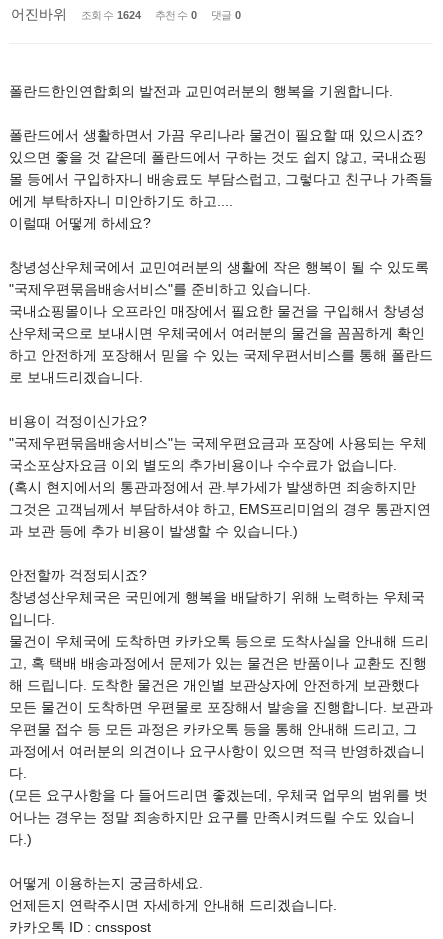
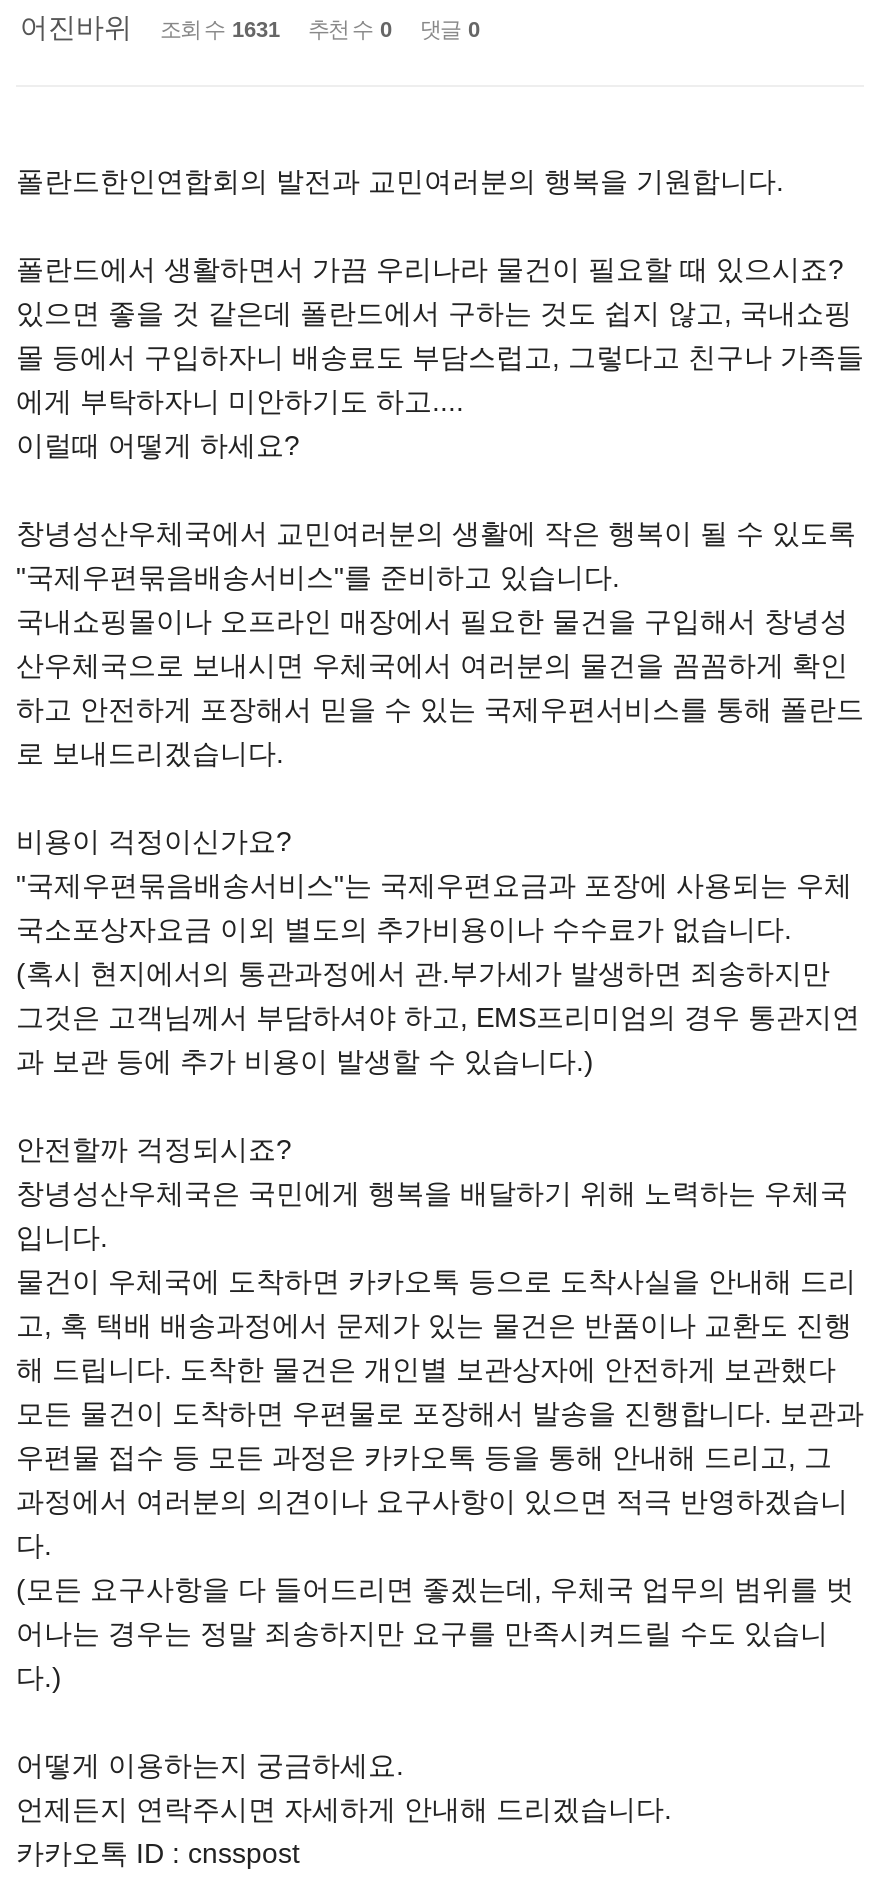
[11,6,241,22] 어진바위 조회 수 1624 추천 수 0 댓글 0 -> [20,11,480,43] 어진바위 조회 수 1631 추천 수 0 댓글 0

